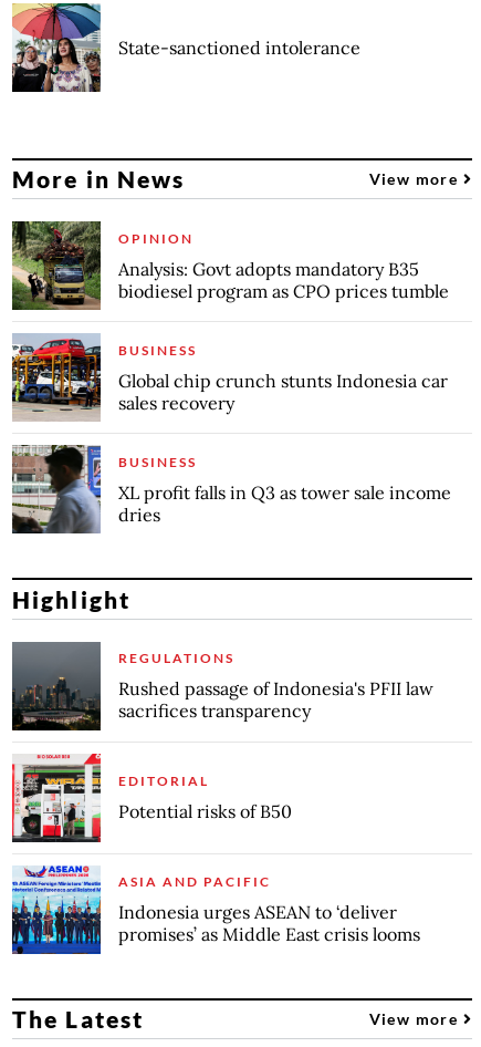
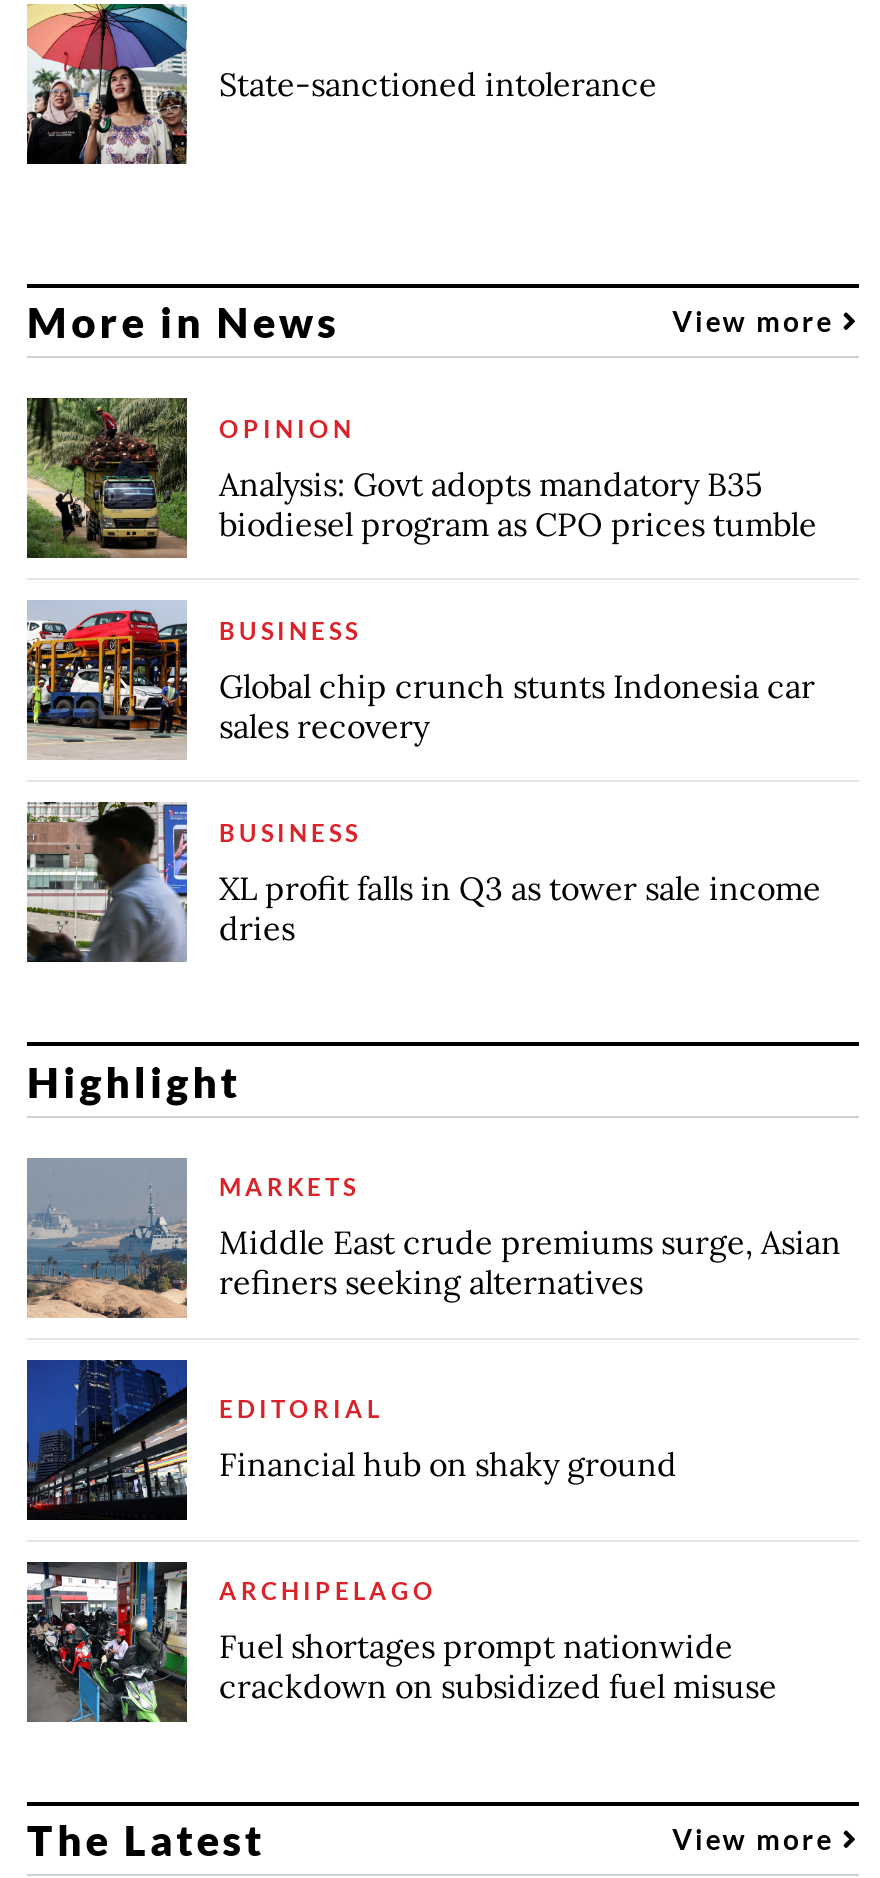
[11,643,234,732] [image] | REGULATIONS -> [25,1158,359,1320] [image] | MARKETS
[118,678,433,722] Rushed passage of Indonesia's PFII law | sacrifices transparency -> [219,1223,841,1303] Middle East crude premiums surge, Asian | refiners seeking alternatives
[11,753,292,842] [image] | Potential risks of B50 -> [25,1358,677,1520] [image] | Financial hub on shaky ground
[11,864,271,955] [image] | ASIA AND PACIFIC -> [25,1560,437,1724] [image] | ARCHIPELAGO
[118,901,420,946] Indonesia urges ASEAN to ‘deliver | promises’ as Middle East crisis looms -> [219,1627,777,1707] Fuel shortages prompt nationwide | crackdown on subsidized fuel misuse

